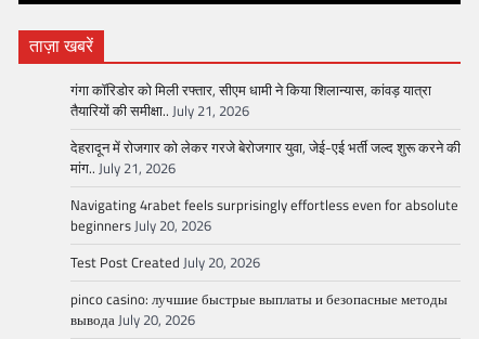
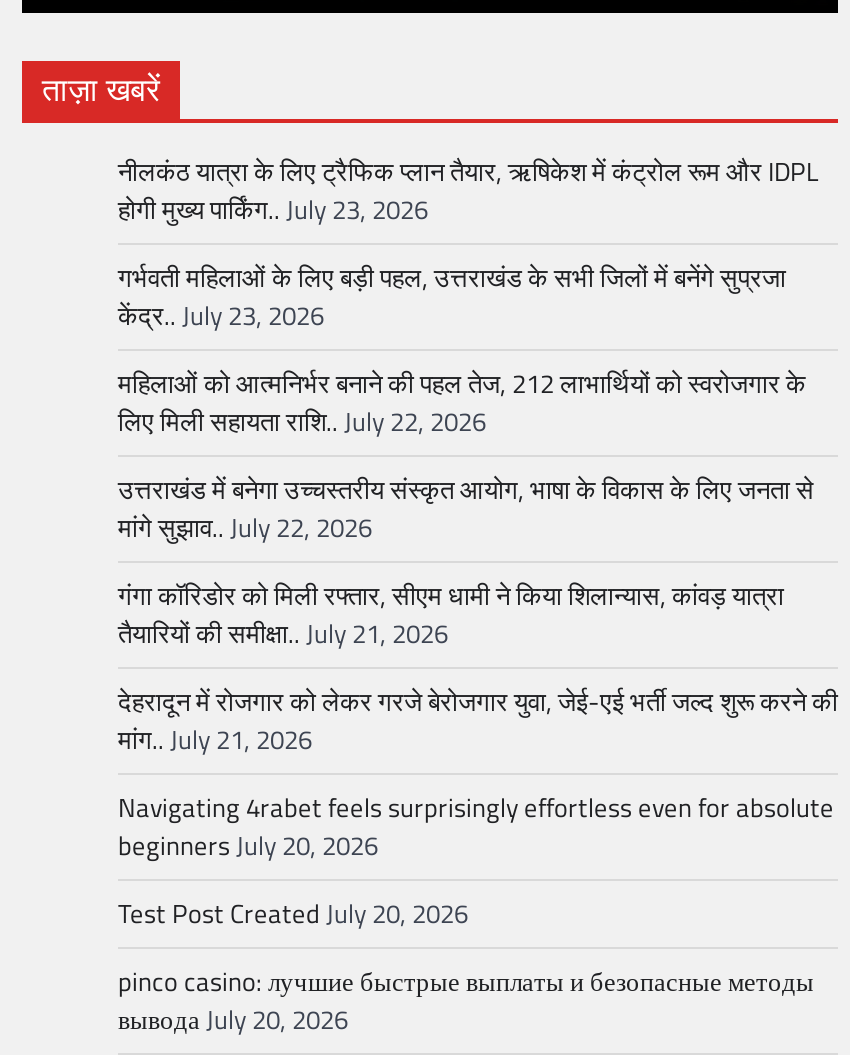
none -> [118,151,818,547] नीलकंठ यात्रा के लिए ट्रैफिक प्लान तैयार, ऋषिकेश में कंट्रोल रूम और IDPL | होगी मुख्य पार्किंग.. July 23, 2026 | गर्भवती महिलाओं के लिए बड़ी पहल, उत्तराखंड के सभी जिलों में बनेंगे सुप्रजा | केंद्र.. July 23, 2026 | महिलाओं को आत्मनिर्भर बनाने की पहल तेज, 212 लाभार्थियों को स्वरोजगार के | लिए मिली सहायता राशि.. July 22, 2026 | उत्तराखंड में बनेगा उच्चस्तरीय संस्कृत आयोग, भाषा के विकास के लिए जनता से | मांगे सुझाव.. July 22, 2026

